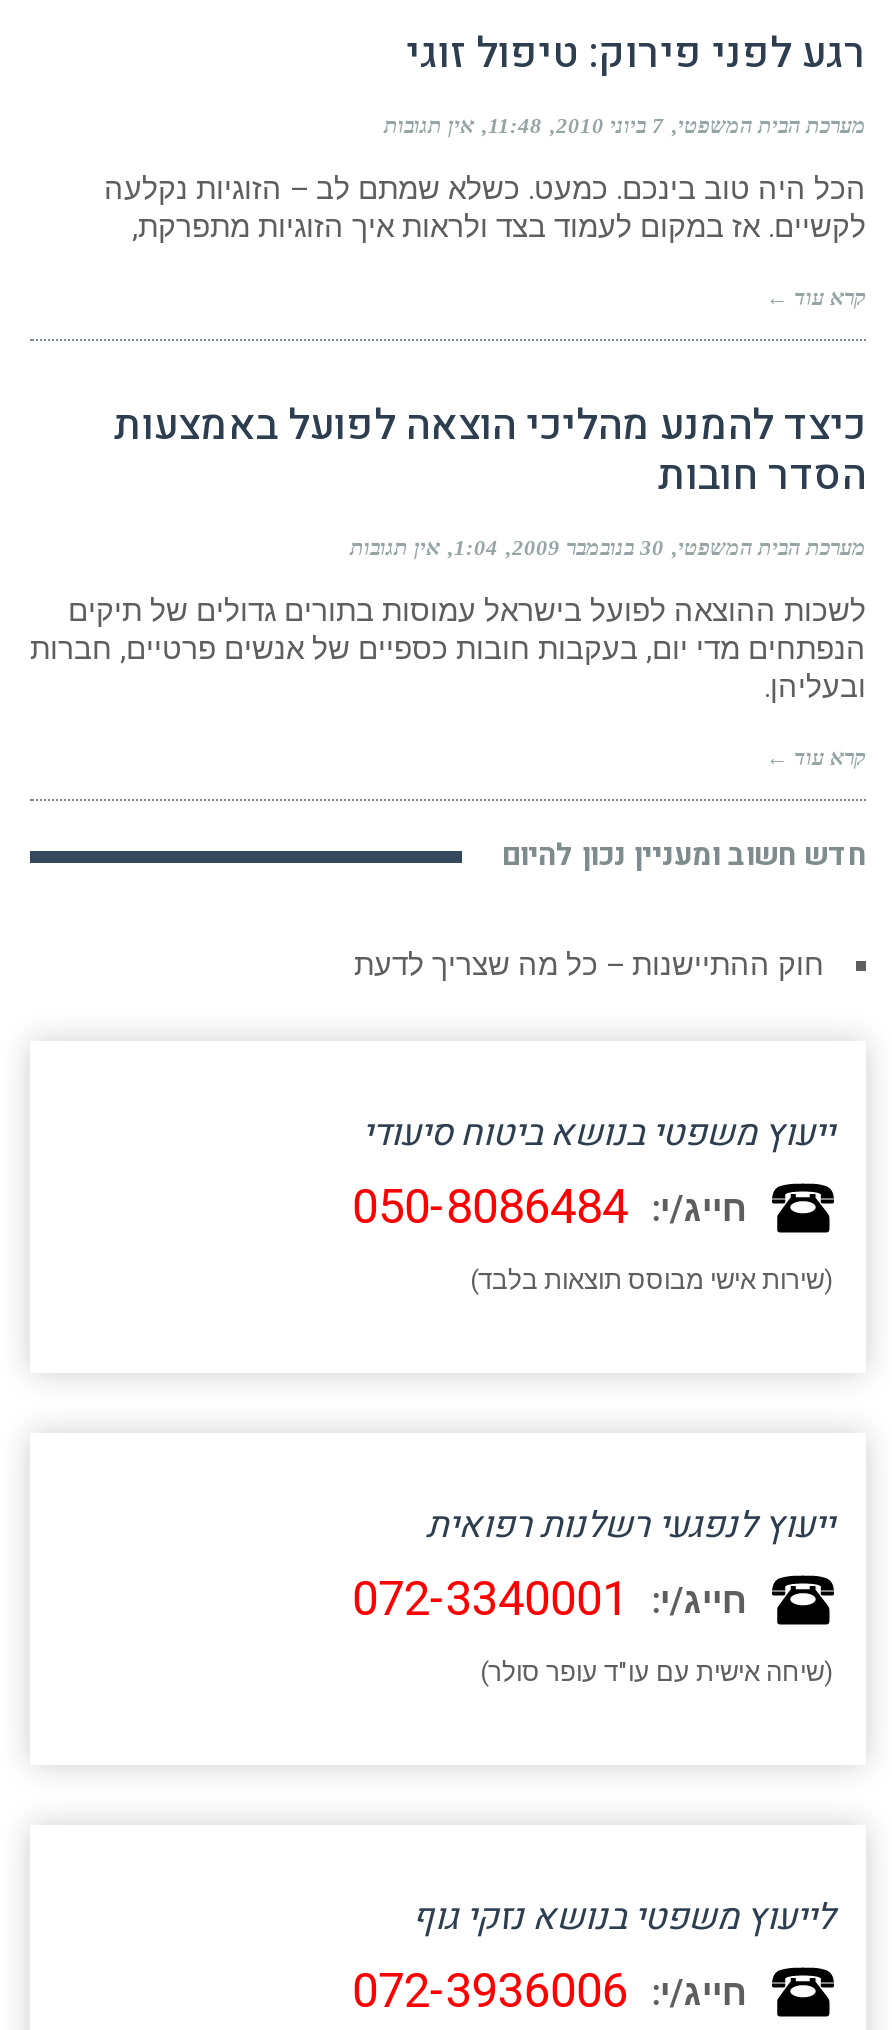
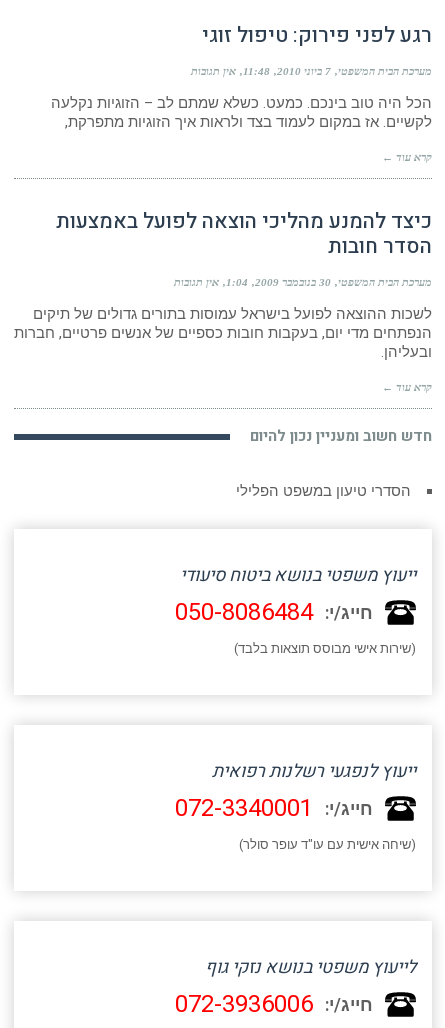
[354,947,824,983] חוק ההתיישנות – כל מה שצריך לדעת -> [236,482,411,500] הסדרי טיעון במשפט הפלילי

